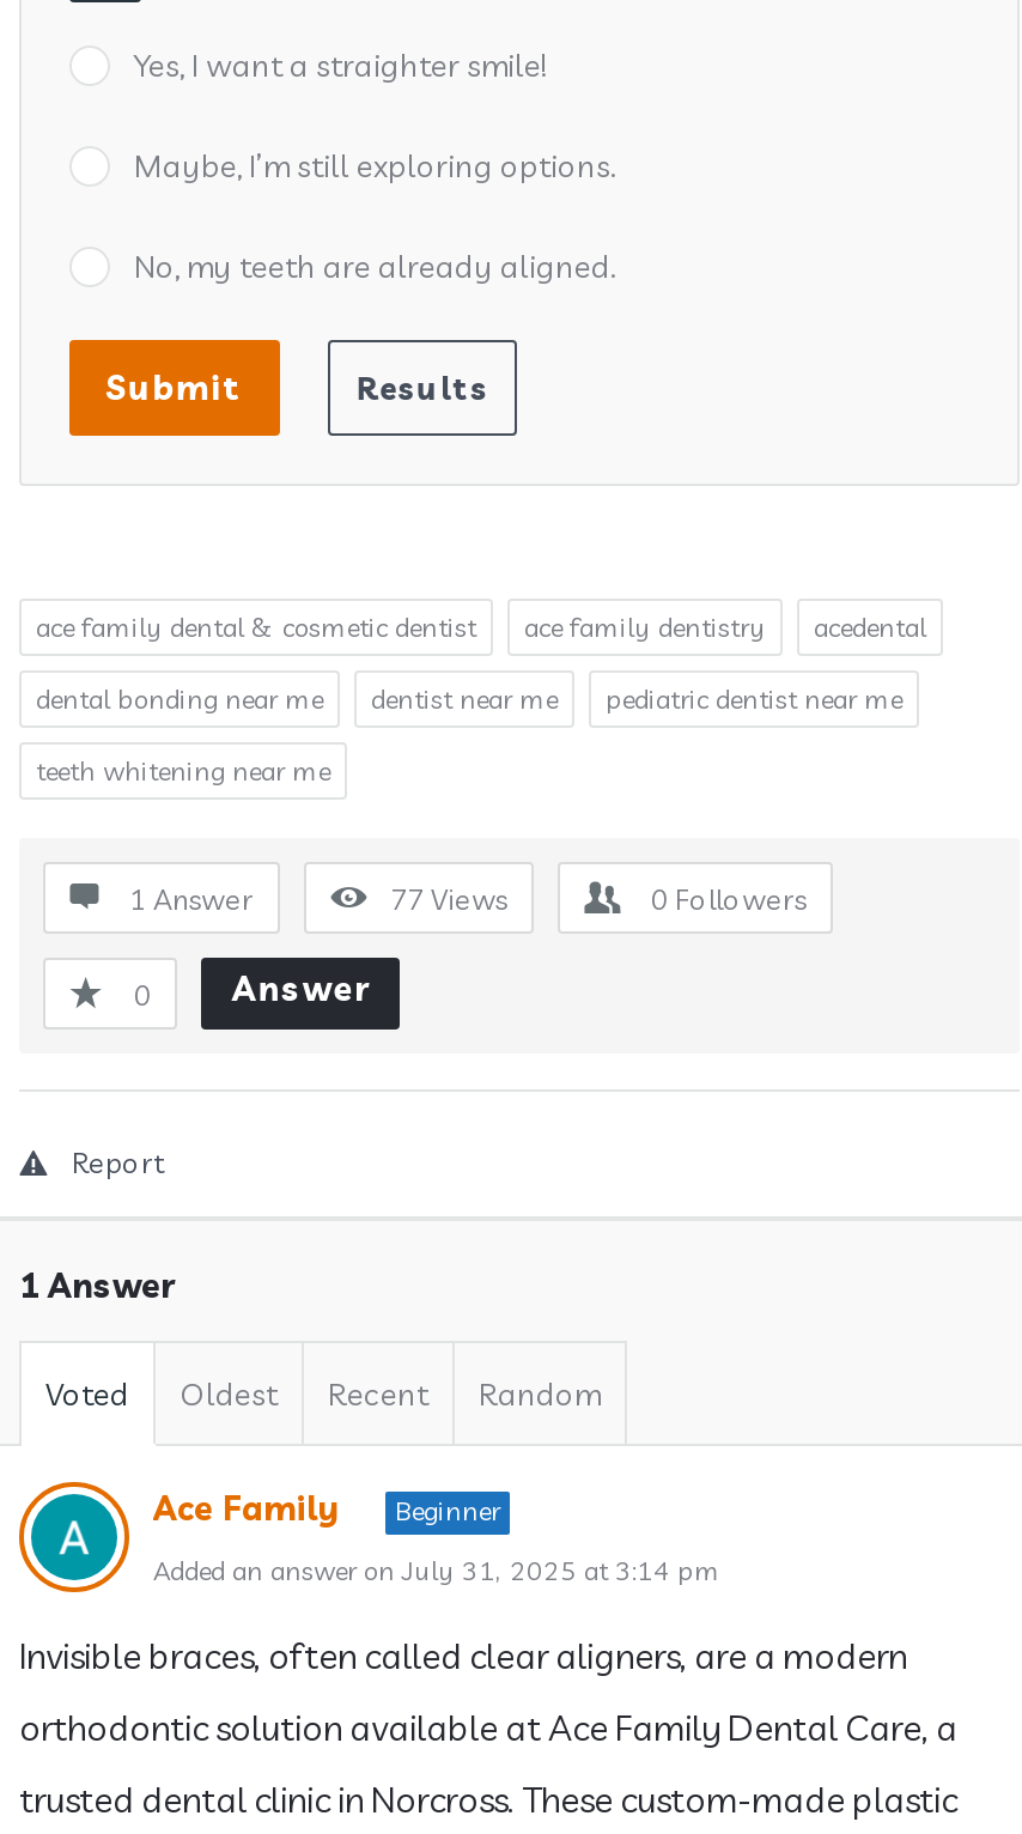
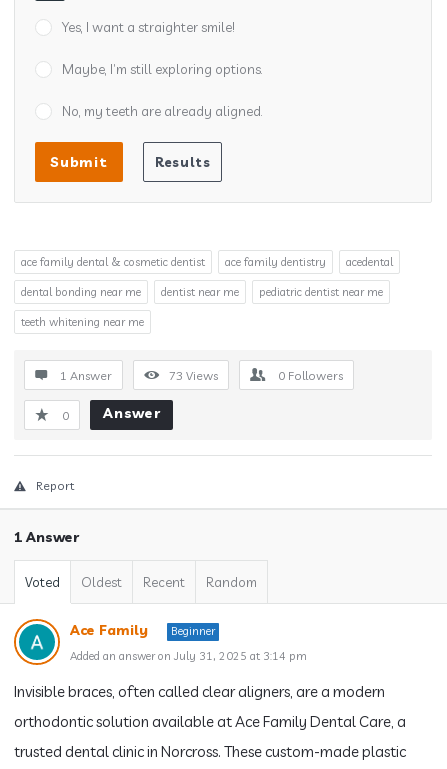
[390,881,507,917] 77 Views -> [169,368,218,383] 73 Views

